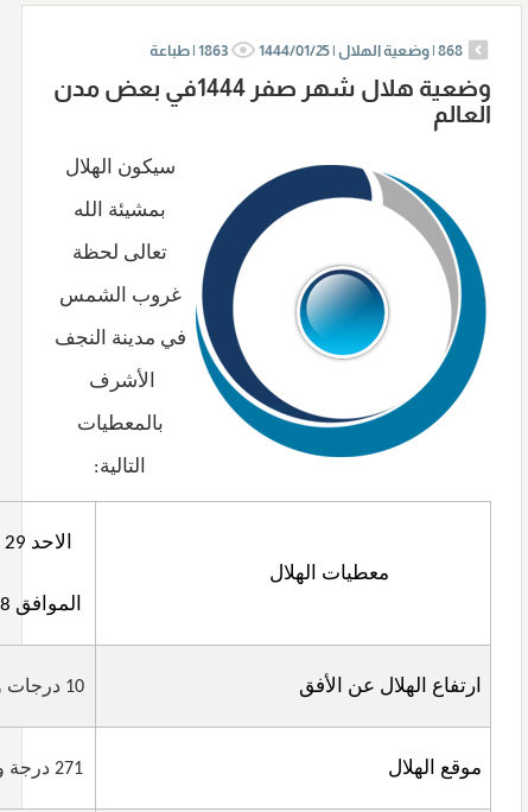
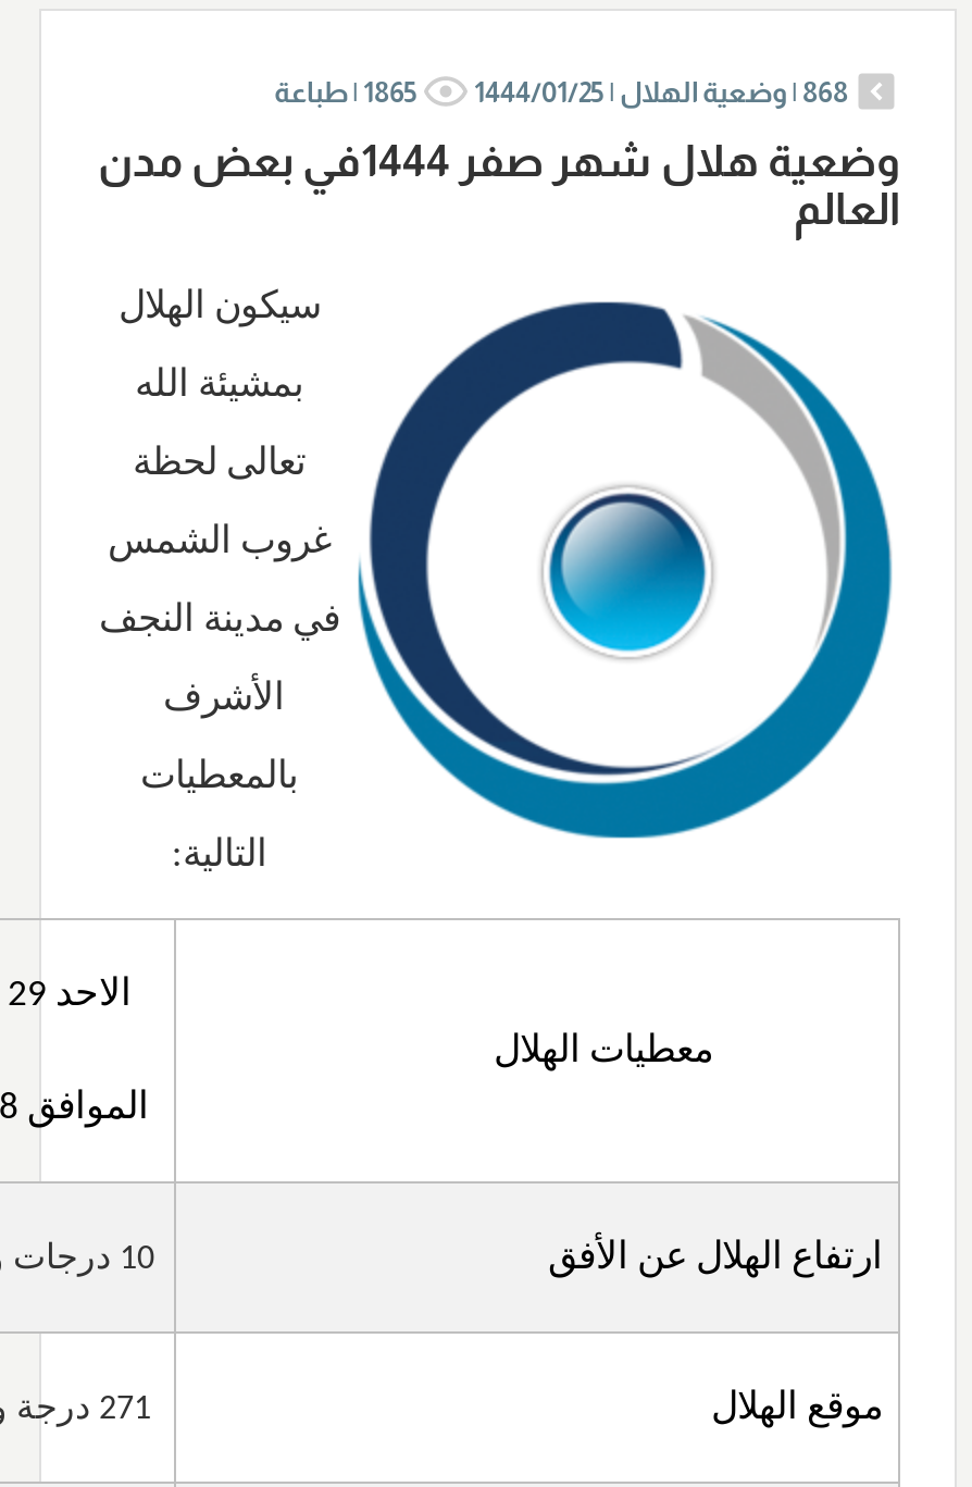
[198,42,228,59] 1863 -> [363,76,418,109] 1865

